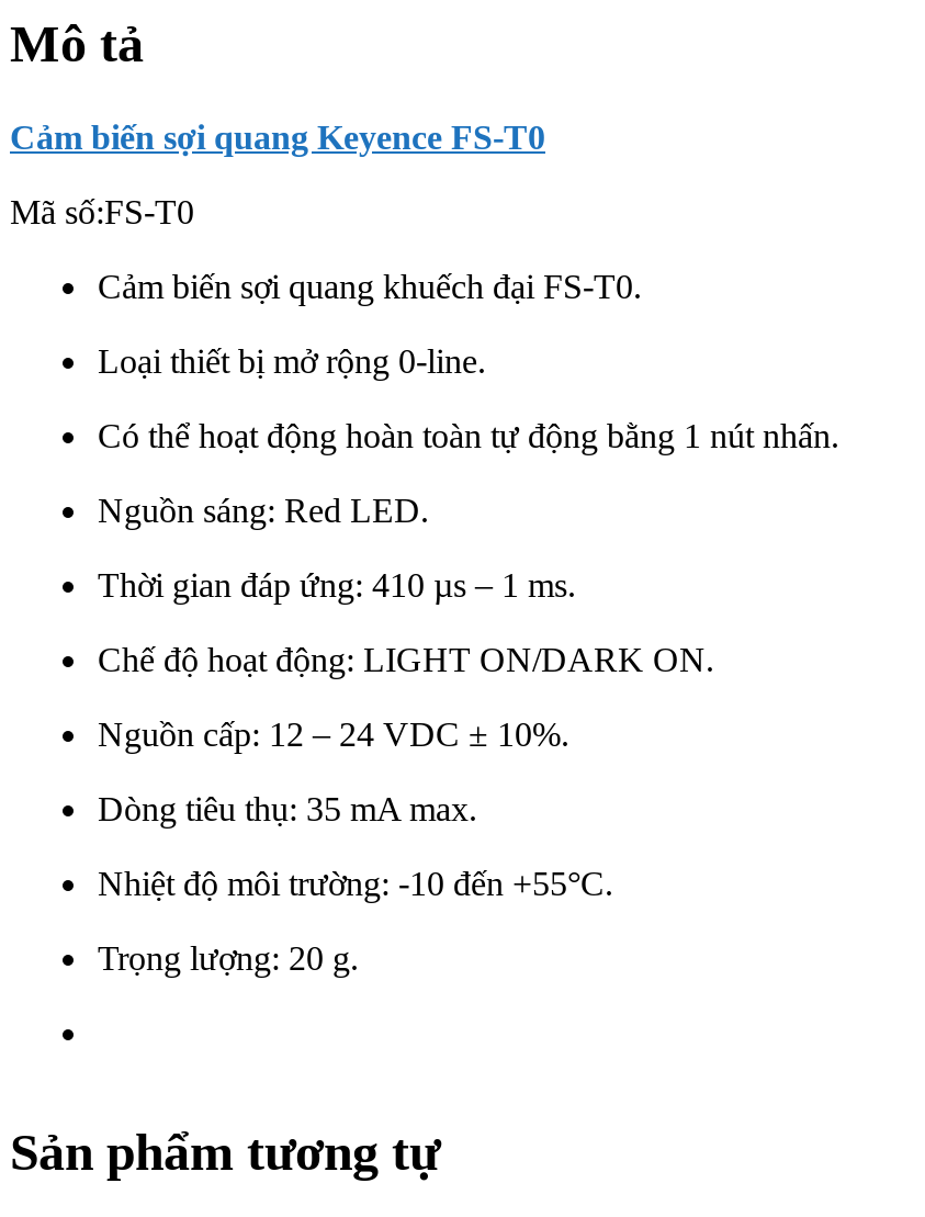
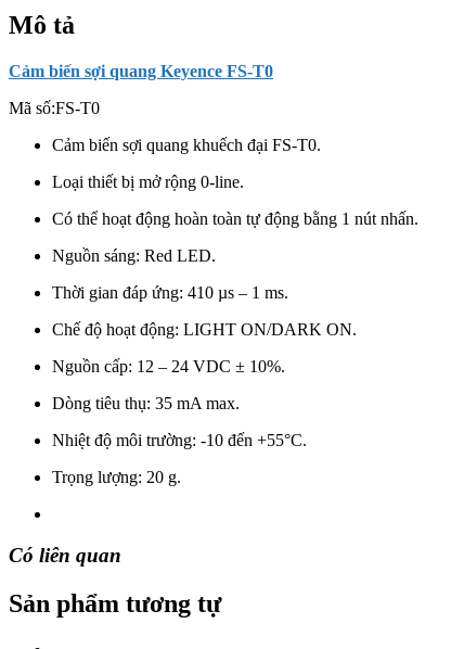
none -> [9,544,121,567] Có liên quan

